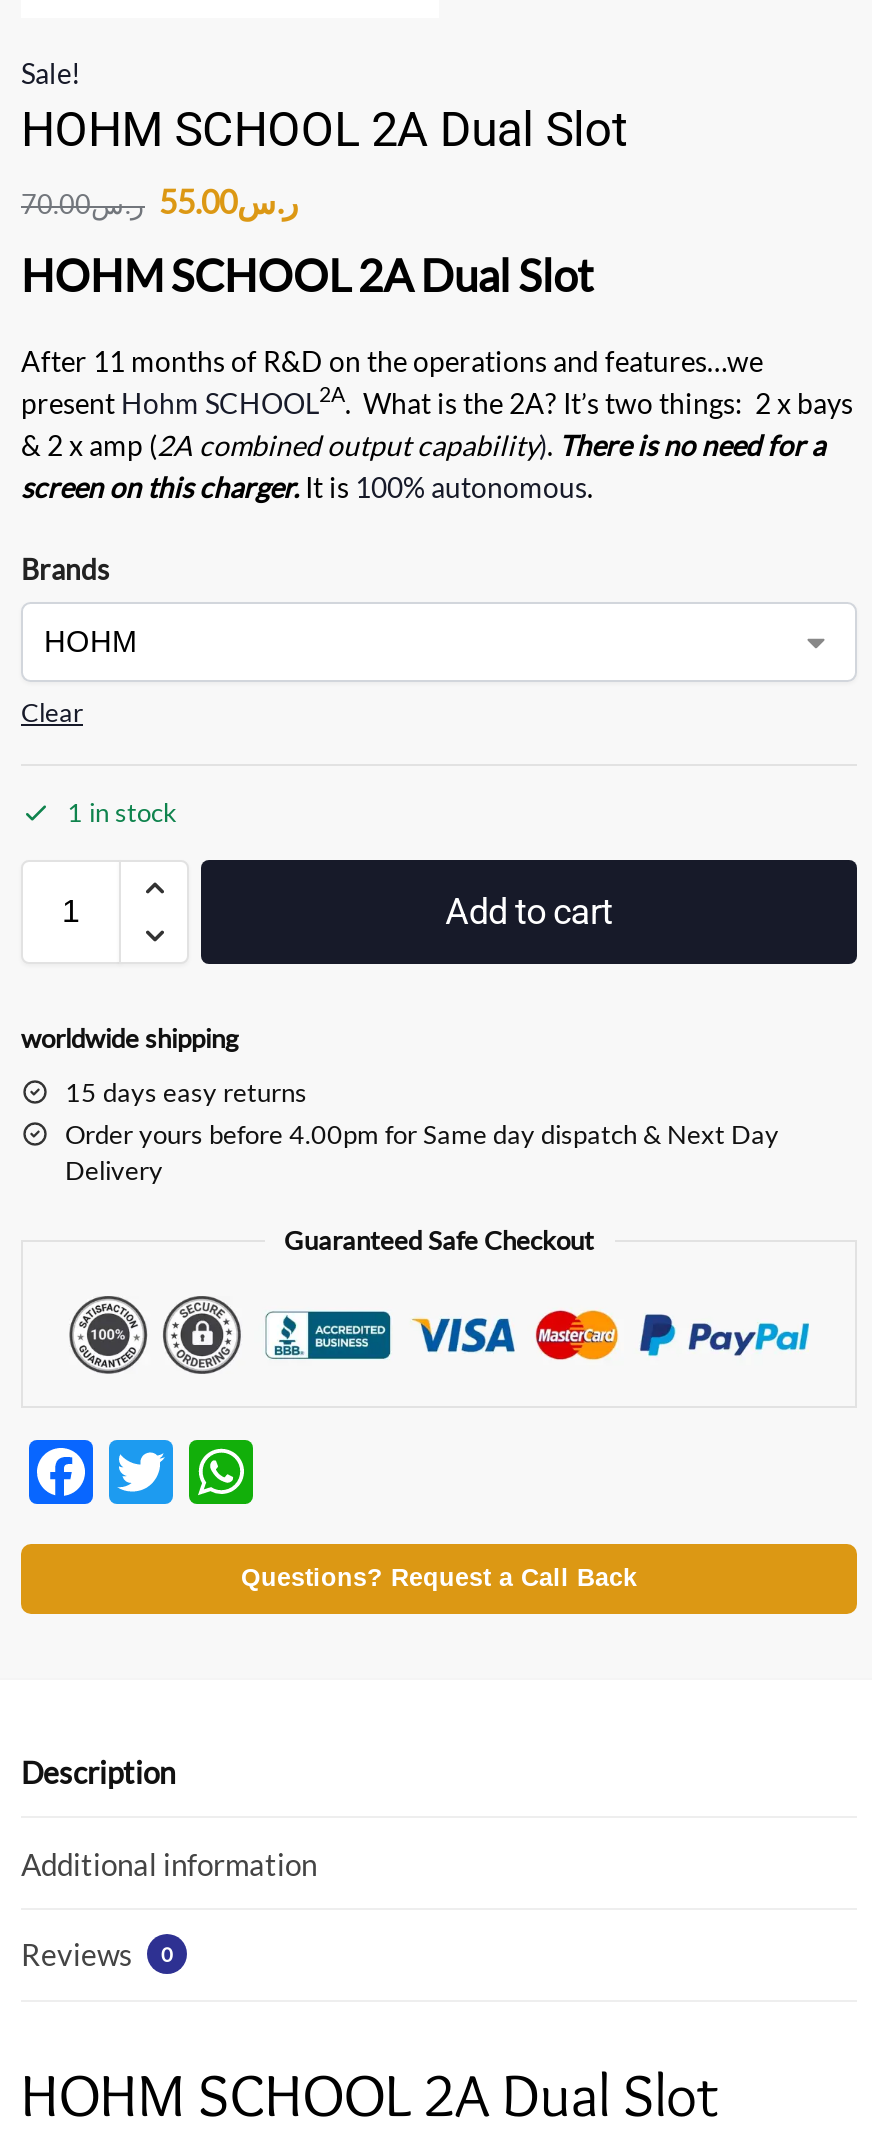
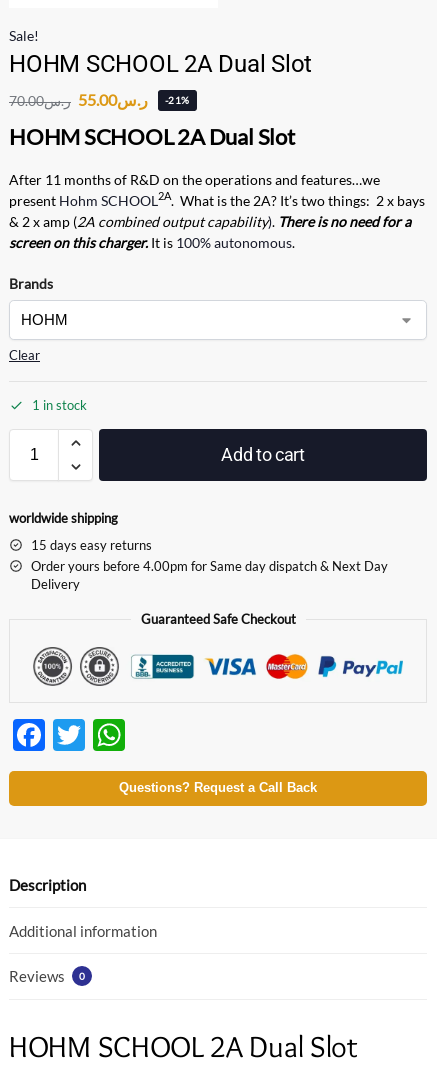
none -> [165,94,190,106] -21%

